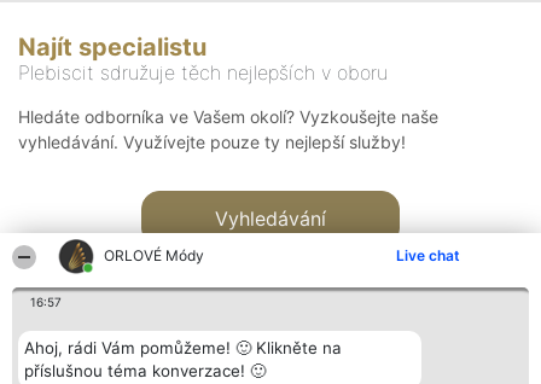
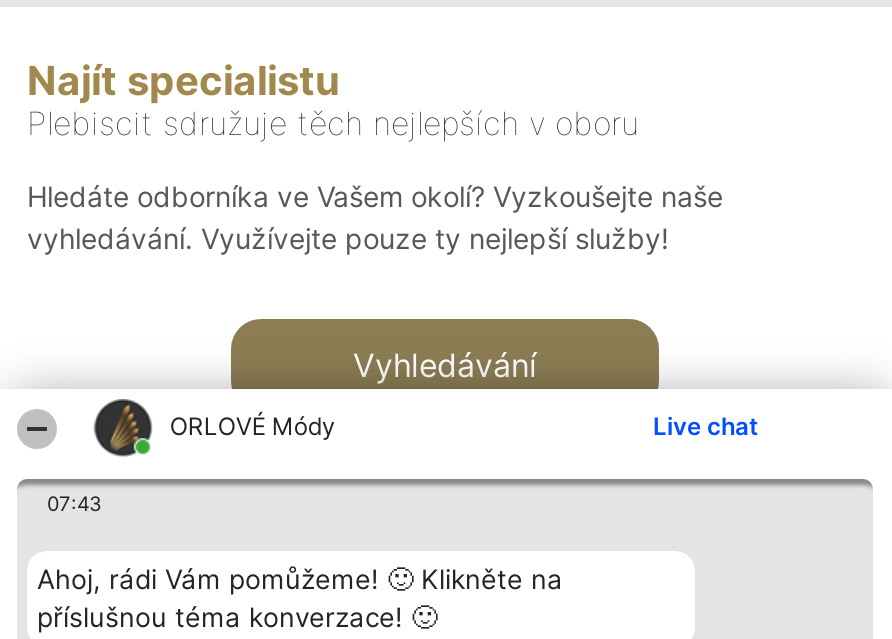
[30,295,62,309] 16:57 -> [47,491,101,515] 07:43

